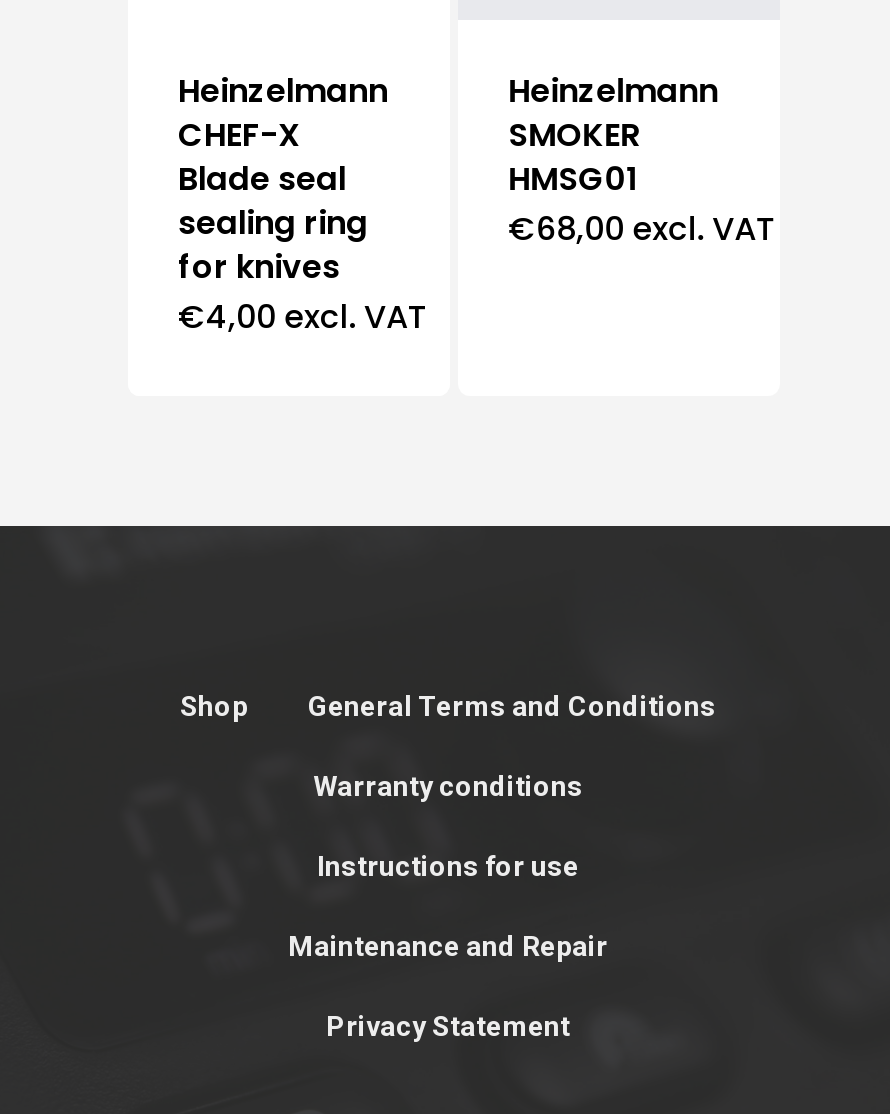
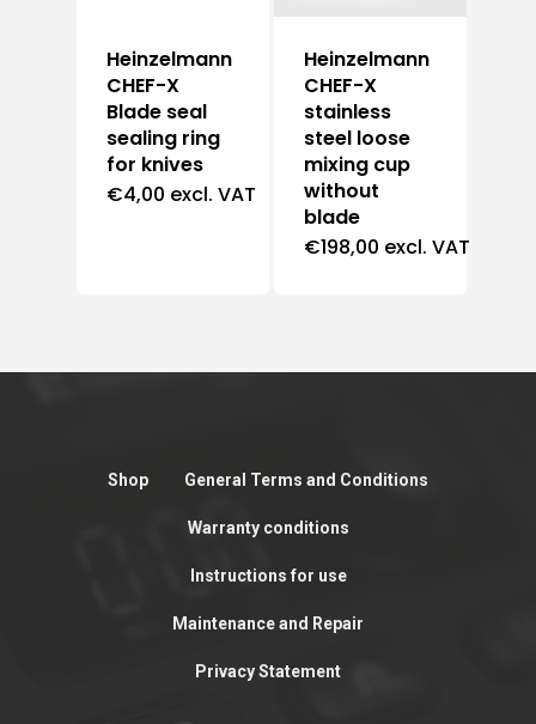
[508,111,776,251] SMOKER | HMSG01 | €68,00 excl. VAT -> [304,72,470,261] CHEF-X | stainless | steel loose | mixing cup | without | blade | €198,00 excl. VAT

